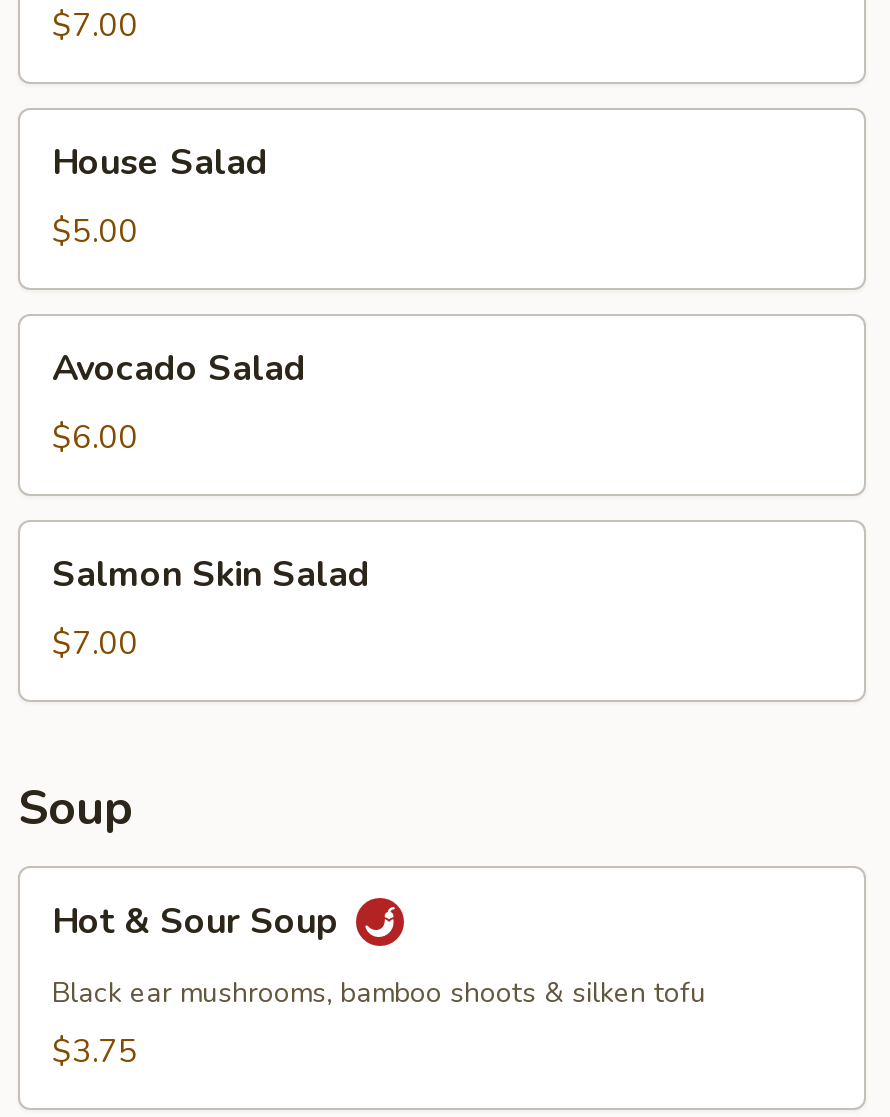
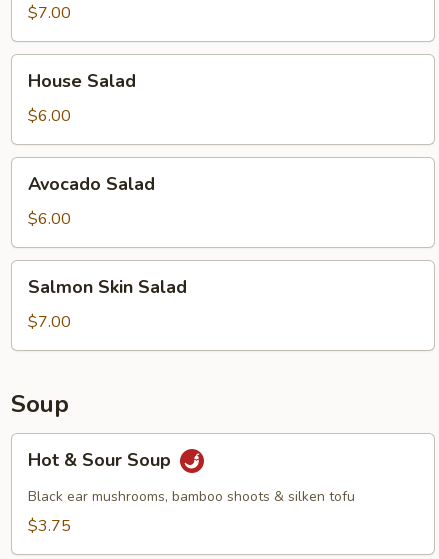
[52,210,138,254] $5.00 -> [28,105,71,127] $6.00

